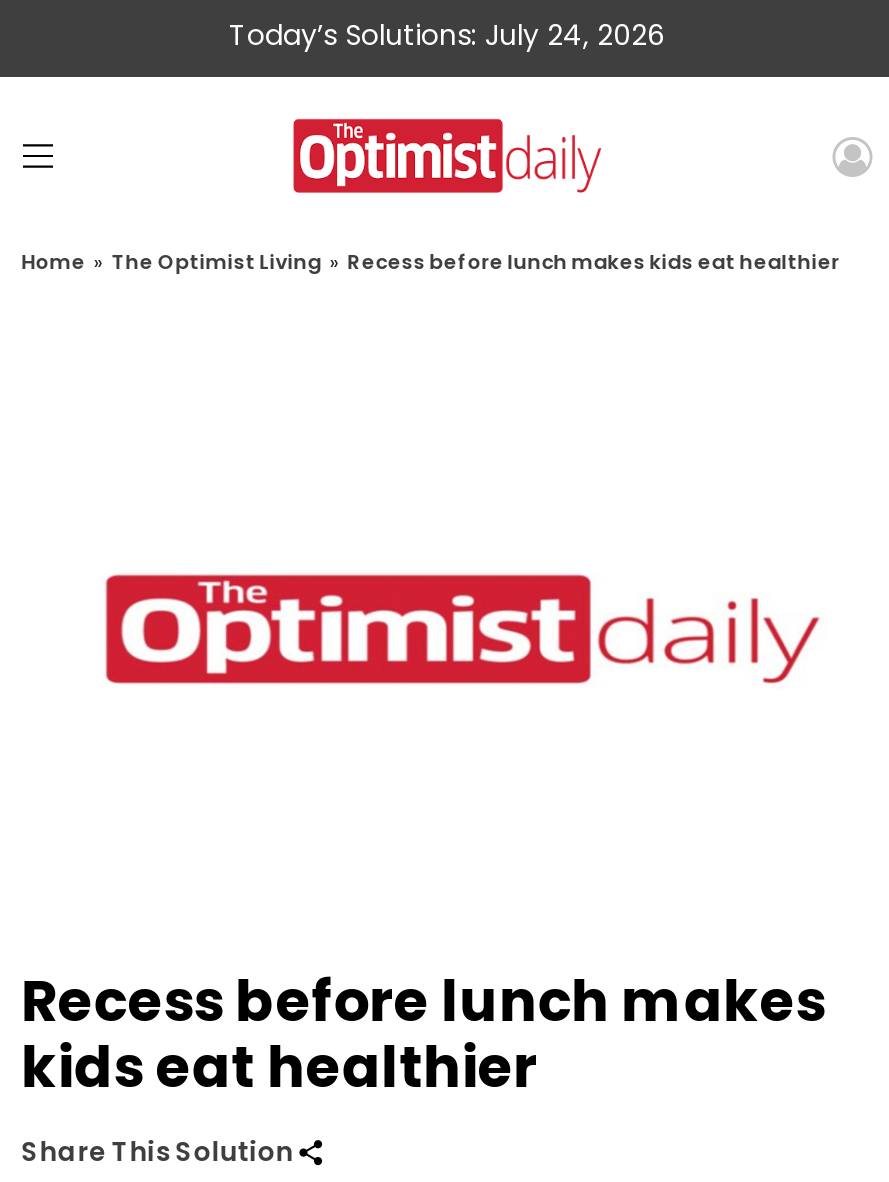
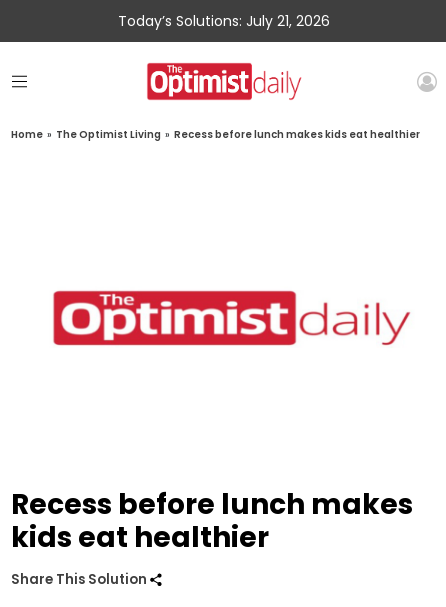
[229,15,665,55] Today’s Solutions: July 24, 2026 -> [118,11,330,31] Today’s Solutions: July 21, 2026

